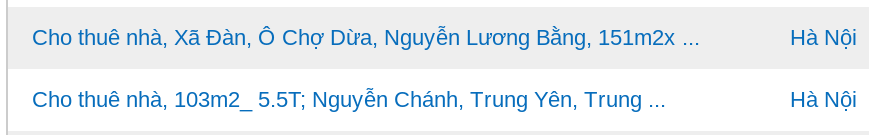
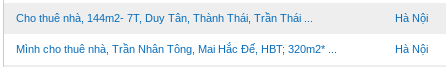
[32,25,700,49] Cho thuê nhà, Xã Đàn, Ô Chợ Dừa, Nguyễn Lương Bằng, 151m2x ... -> [16,12,313,24] Cho thuê nhà, 144m2- 7T, Duy Tân, Thành Thái, Trần Thái ...
[32,87,666,111] Cho thuê nhà, 103m2_ 5.5T; Nguyễn Chánh, Trung Yên, Trung ... -> [16,43,337,55] Mình cho thuê nhà, Trần Nhân Tông, Mai Hắc Đế, HBT; 320m2* ...

